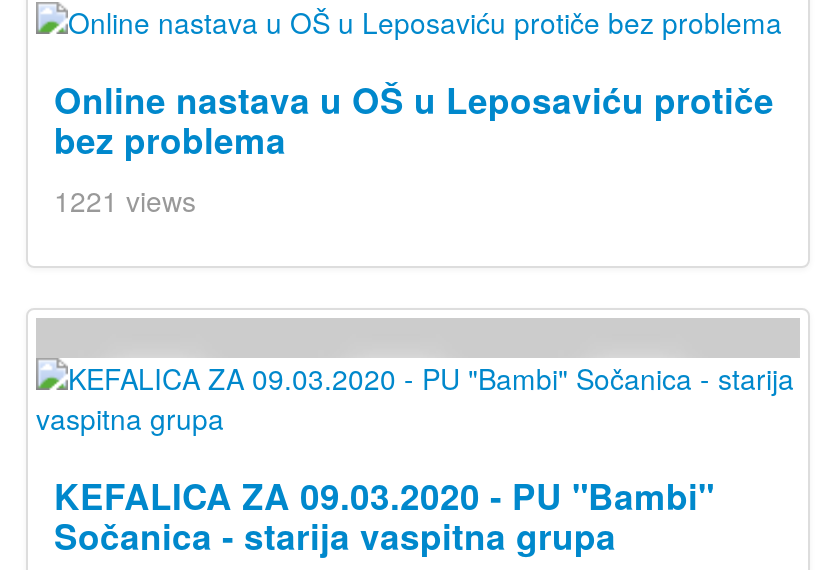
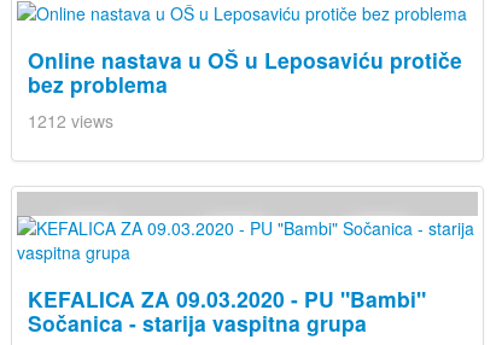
[54,180,196,220] 1221 views -> [28,109,113,133] 1212 views

